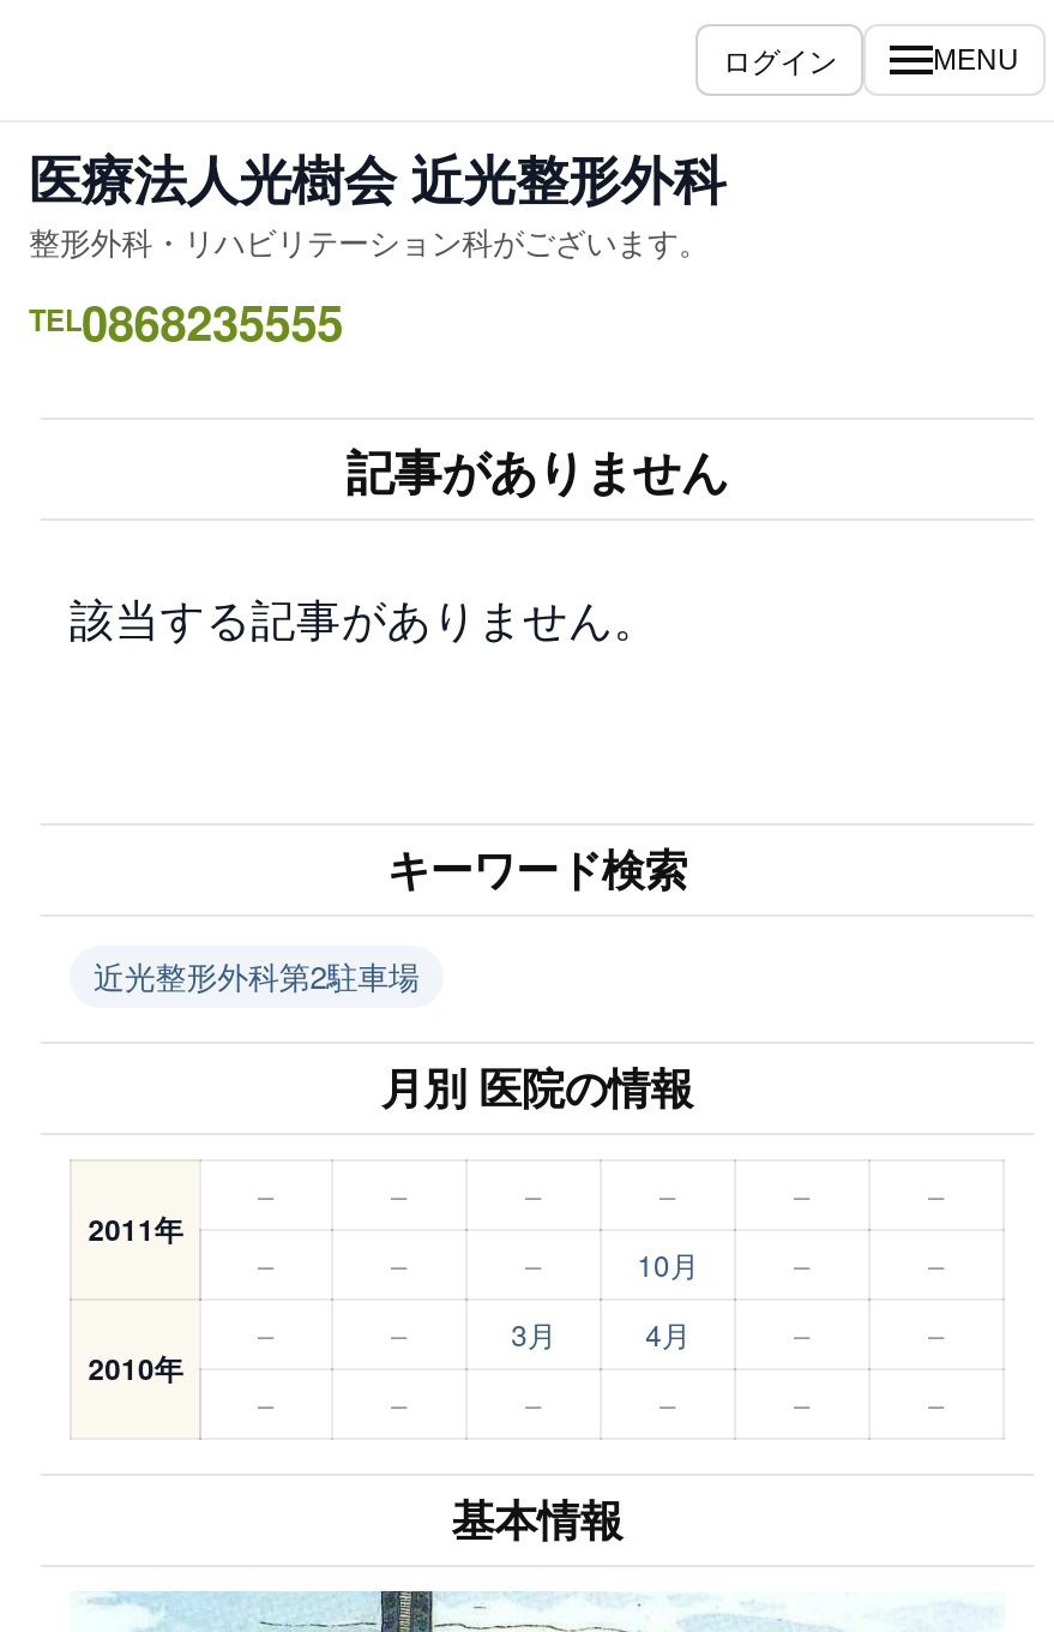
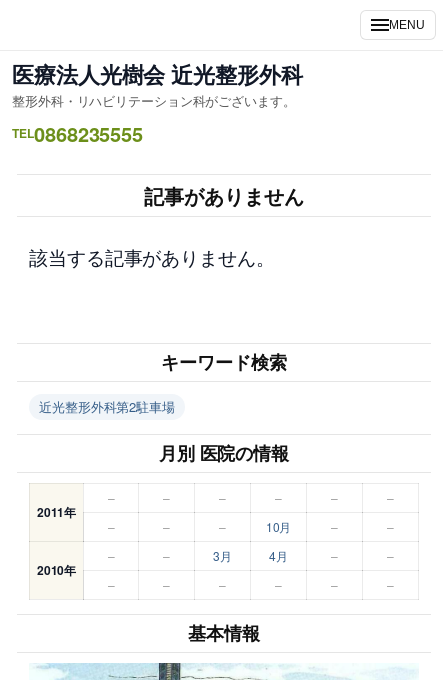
[723,38,837,79] ログイン -> none

